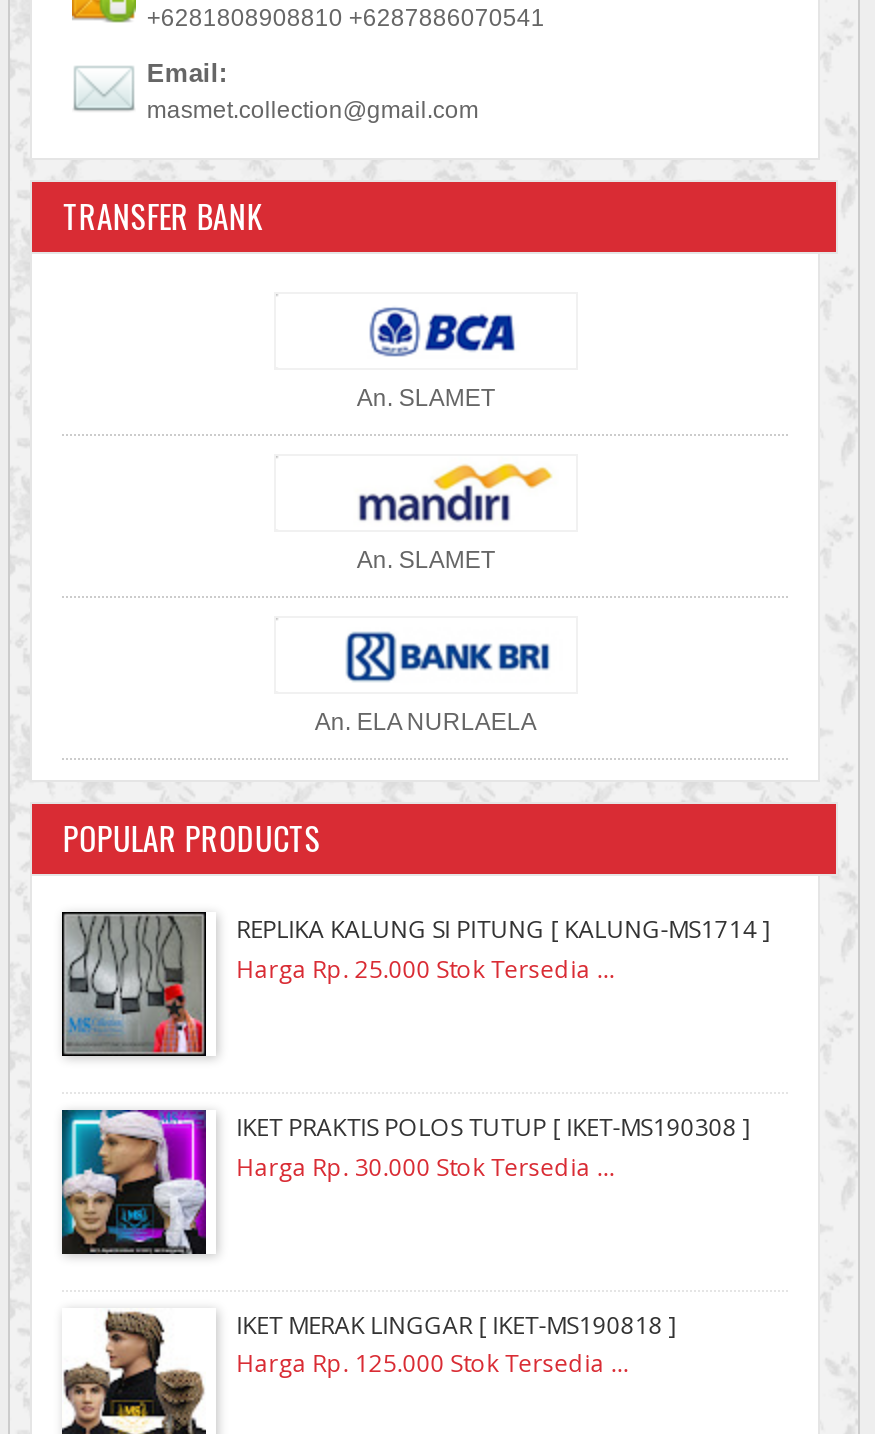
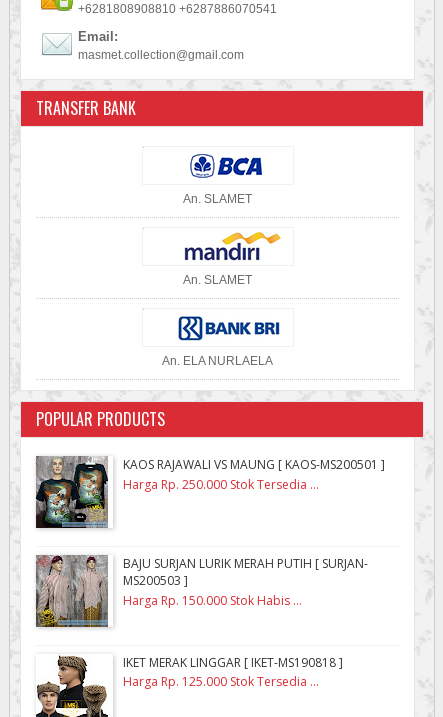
[62,910,770,1056] [image] | REPLIKA KALUNG SI PITUNG [ KALUNG-MS1714 ] | Harga Rp. 25.000 Stok Tersedia ... -> [35,456,385,528] [image] | KAOS RAJAWALI VS MAUNG [ KAOS-MS200501 ] | Harga Rp. 250.000 Stok Tersedia ...
[60,1108,750,1256] [image] | IKET PRAKTIS POLOS TUTUP [ IKET-MS190308 ] | Harga Rp. 30.000 Stok Tersedia ... -> [35,554,368,628] [image] | BAJU SURJAN LURIK MERAH PUTIH [ SURJAN- | MS200503 ] | Harga Rp. 150.000 Stok Habis ...

